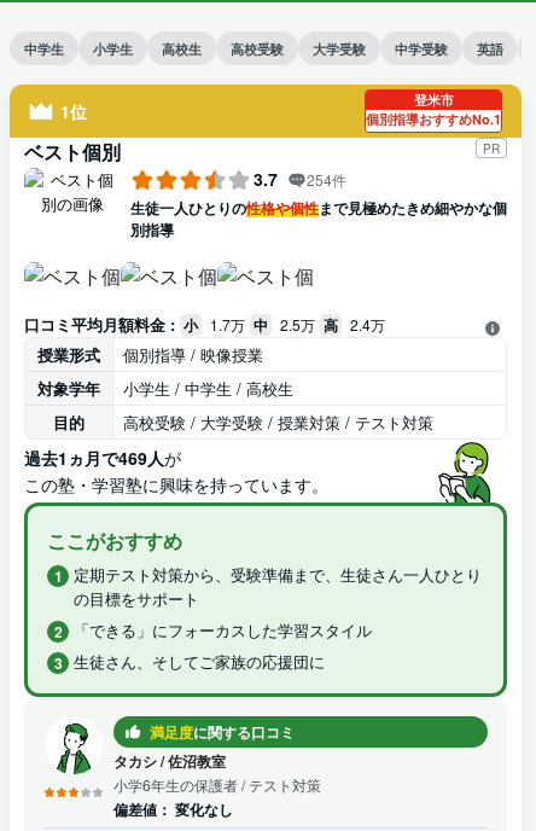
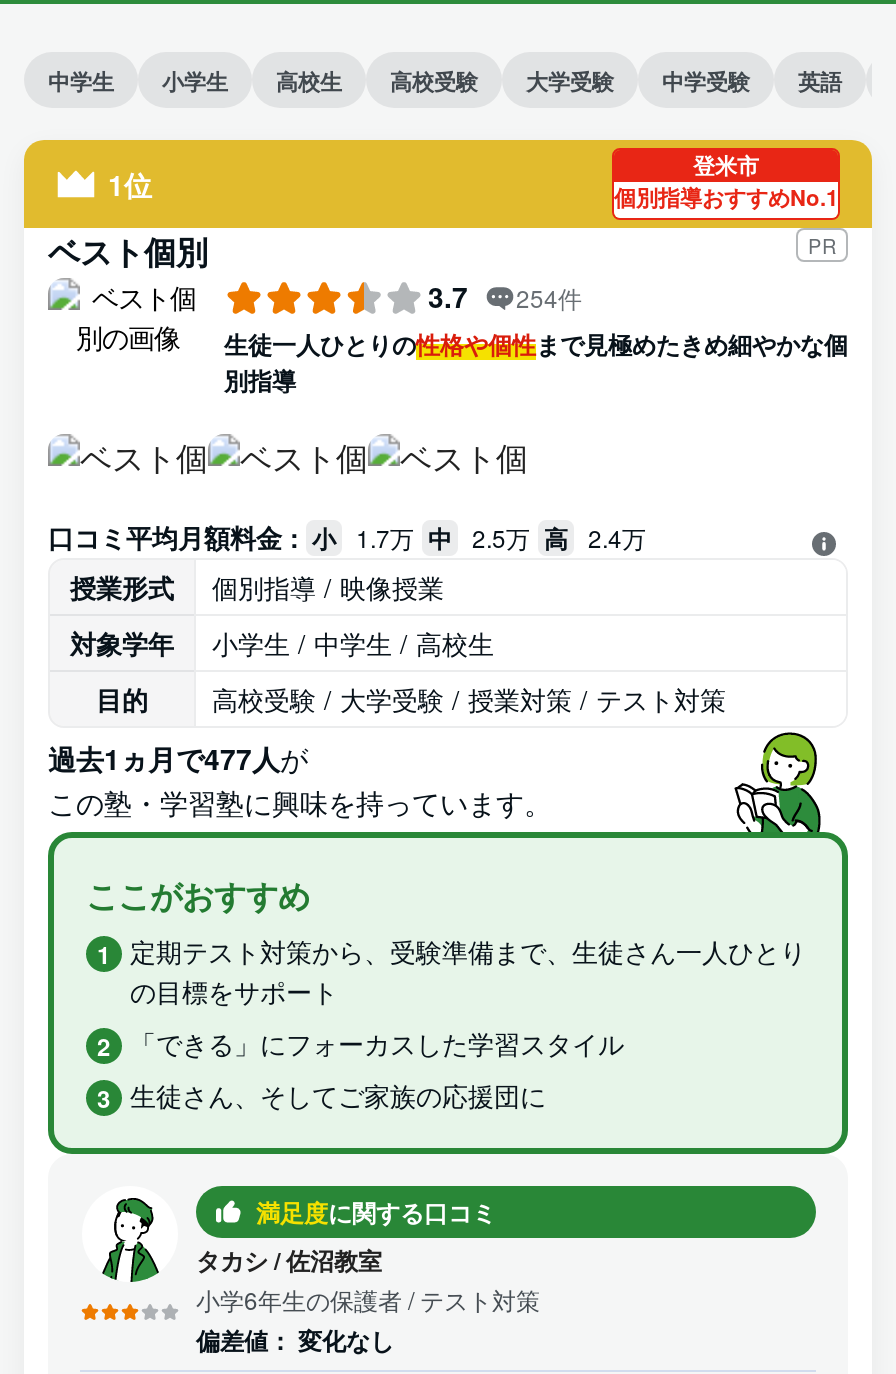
[24,446,181,470] 過去1ヵ月で469人が -> [48,738,308,778] 過去1ヵ月で477人が

